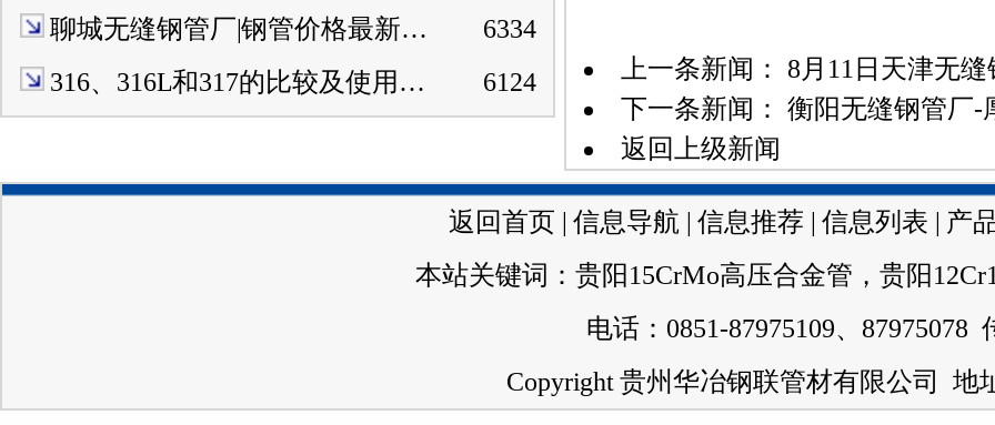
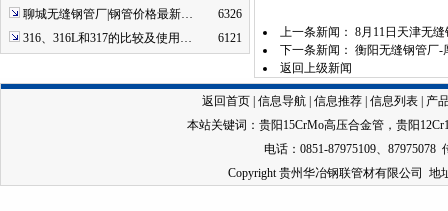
[483,13,536,44] 6334 -> [217,7,241,21] 6326
[50,67,536,98] 316、316L和317的比较及使用… 6124 -> [22,31,241,45] 316、316L和317的比较及使用… 6121

